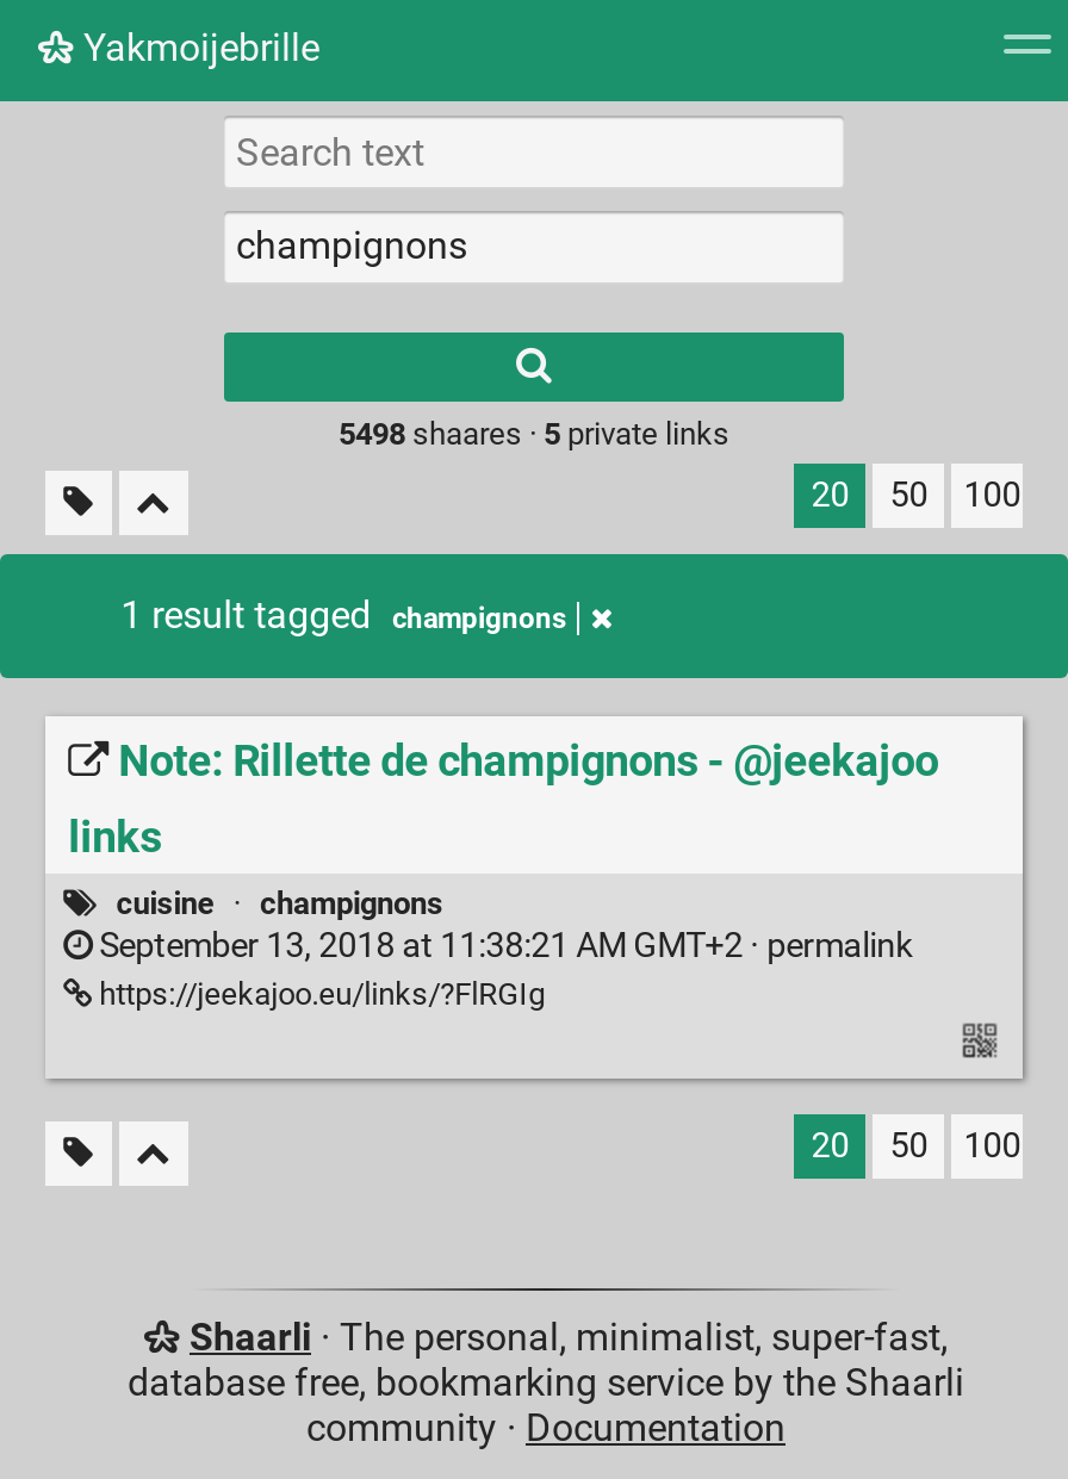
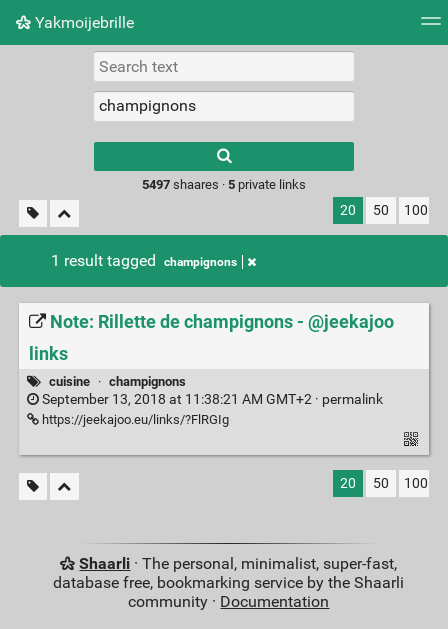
[339,415,729,451] 5498 shaares · 5 private links -> [142,177,306,192] 5497 shaares · 5 private links

